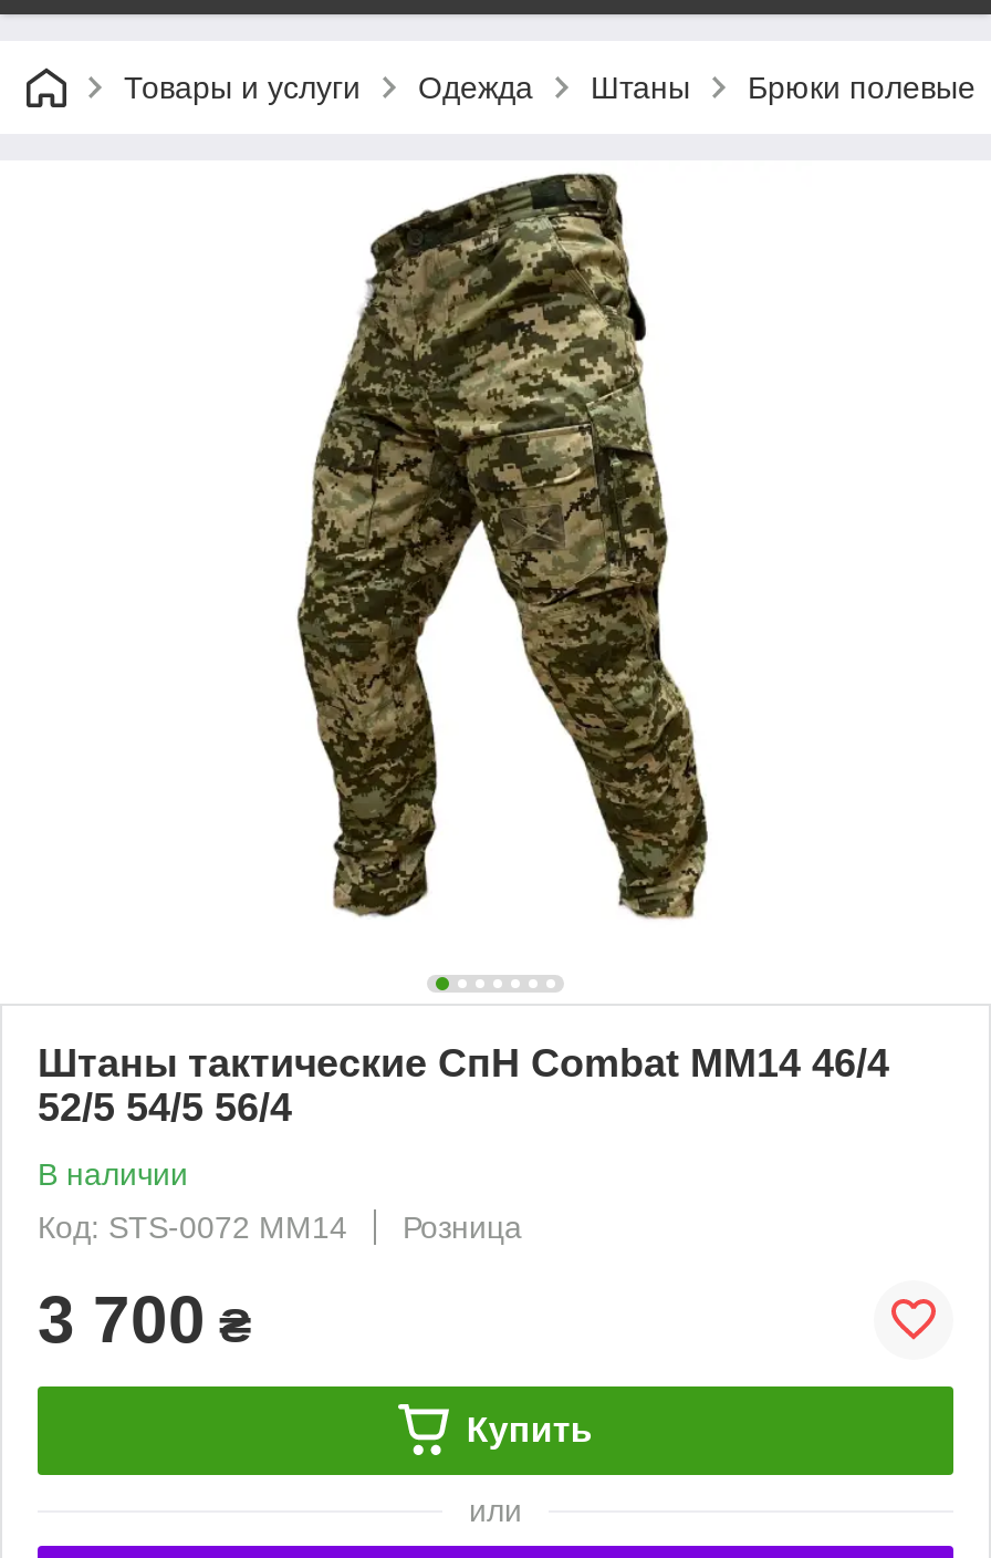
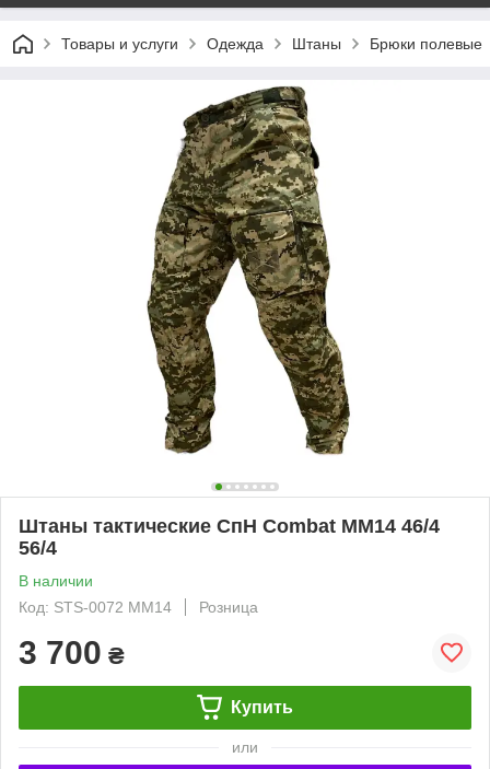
[38,1085,292,1129] 52/5 54/5 56/4 -> [19,537,57,559] 56/4

